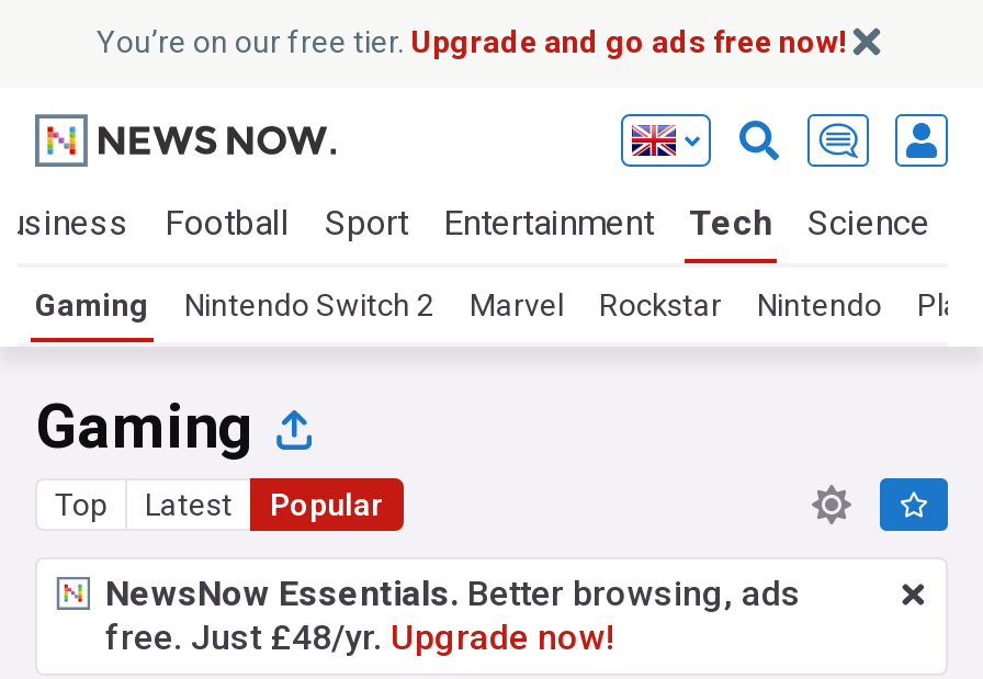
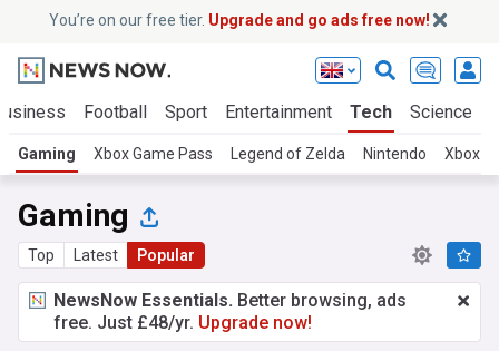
[184,287,722,322] Nintendo Switch 2 | Marvel | Rockstar -> [94,145,345,163] Xbox Game Pass | Legend of Zelda
none -> [444,145,480,163] Xbox

